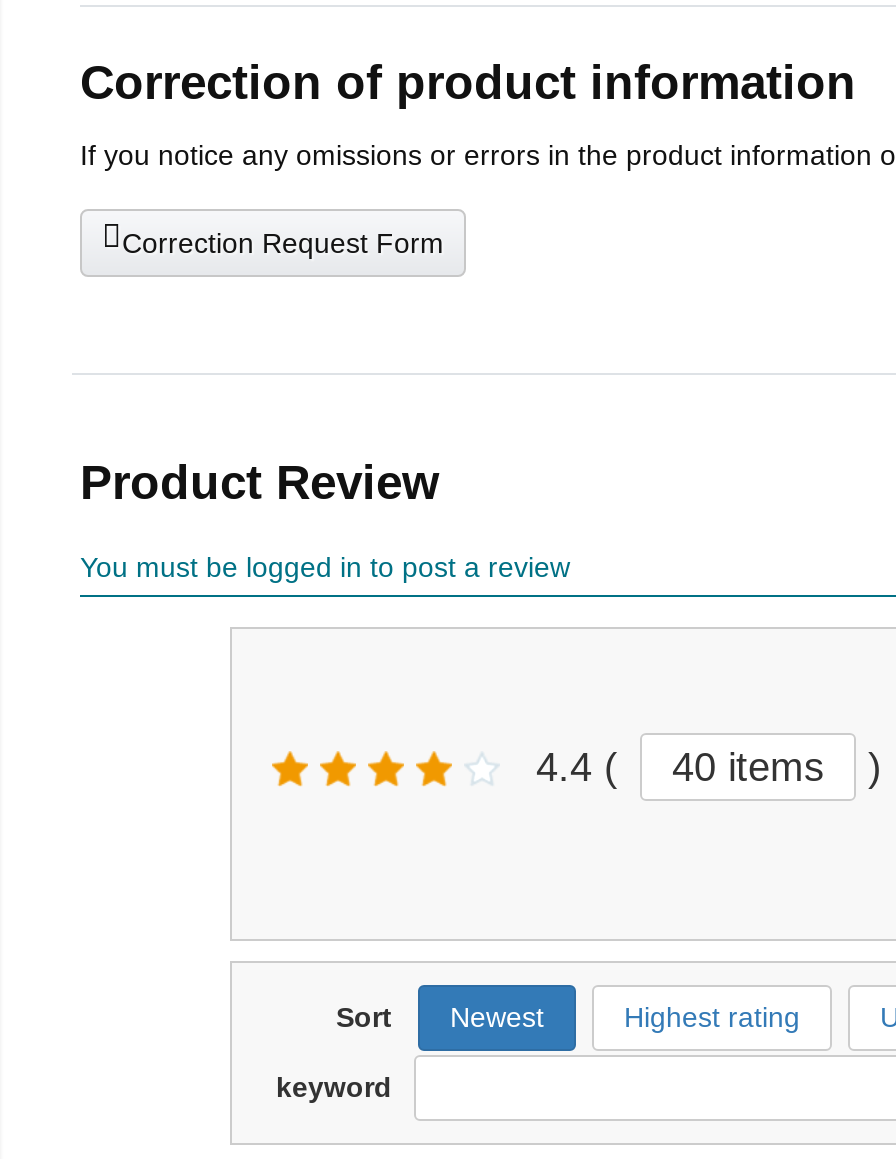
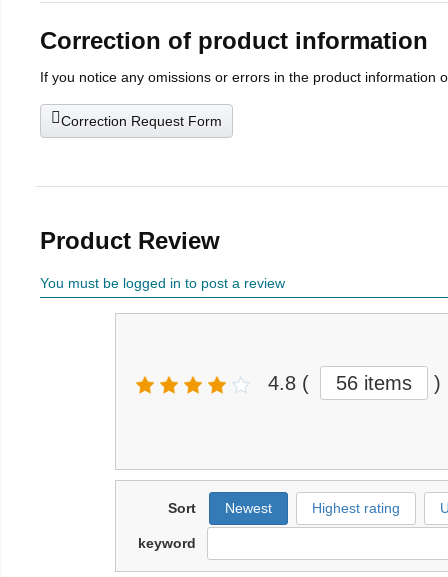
[524,745,630,789] 4.4 ( -> [262,372,315,394] 4.8 (
[672,745,824,789] 40 items -> [336,372,412,394] 56 items

